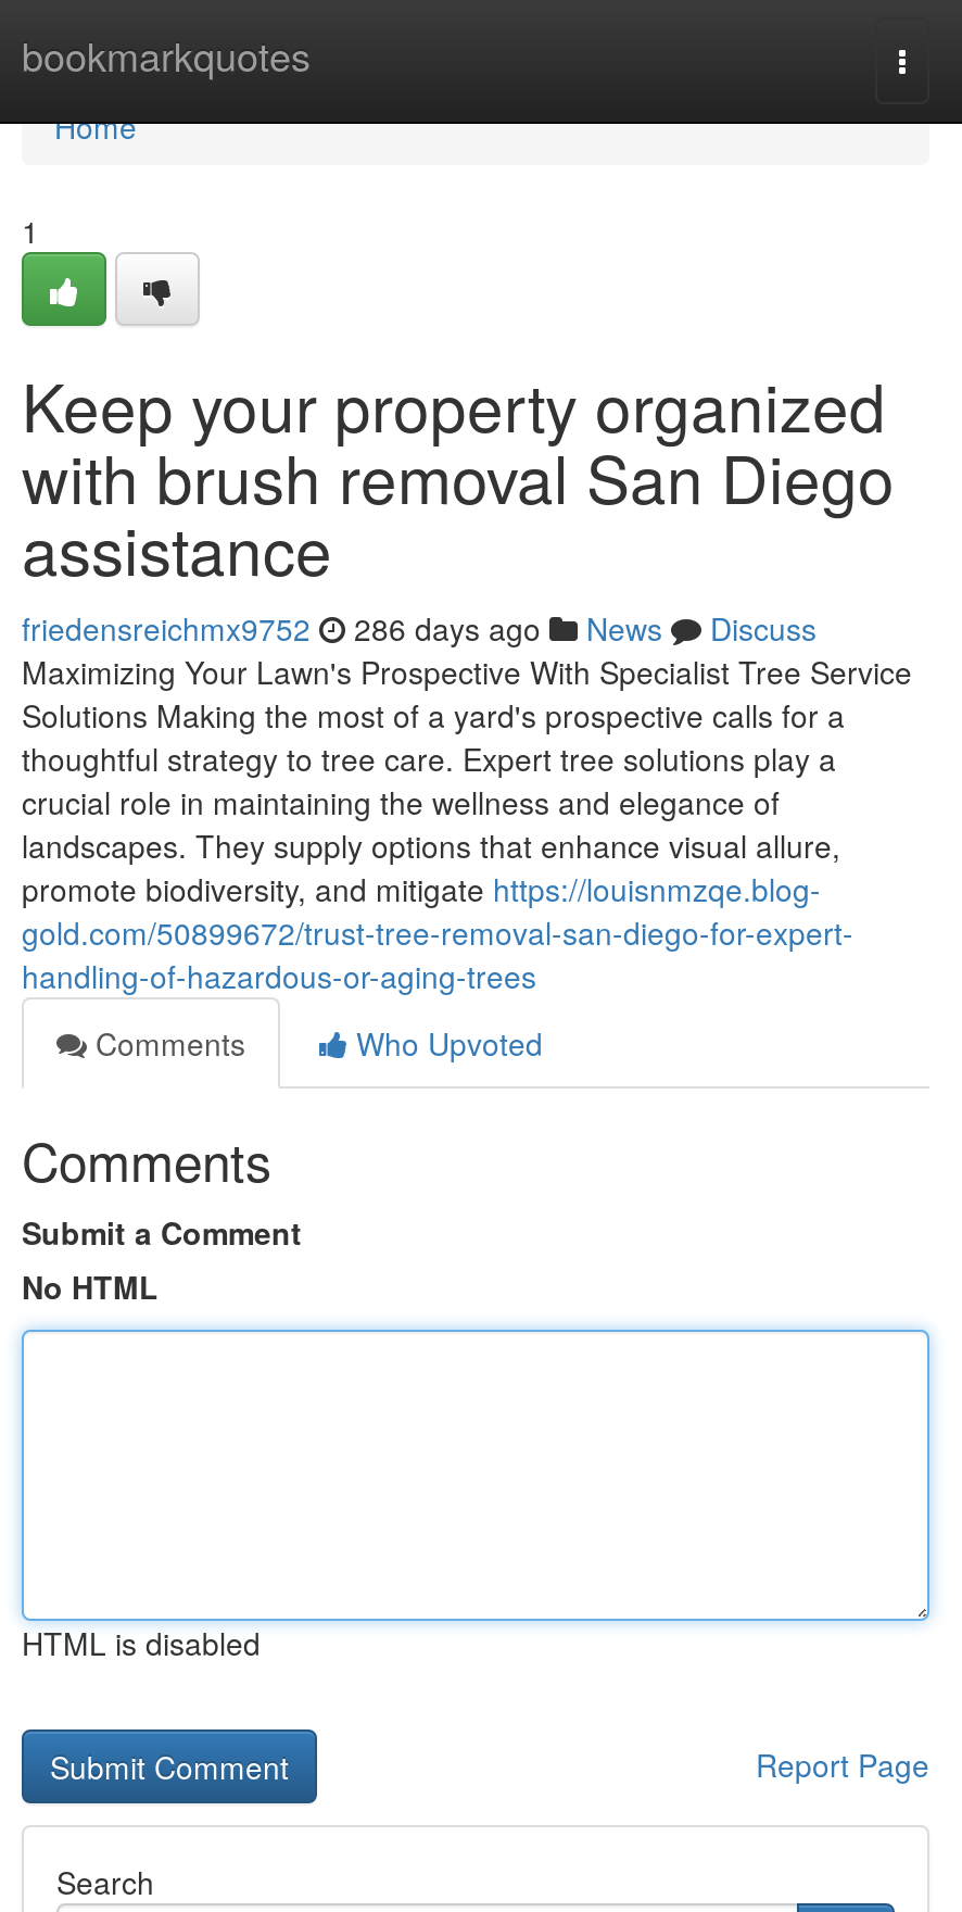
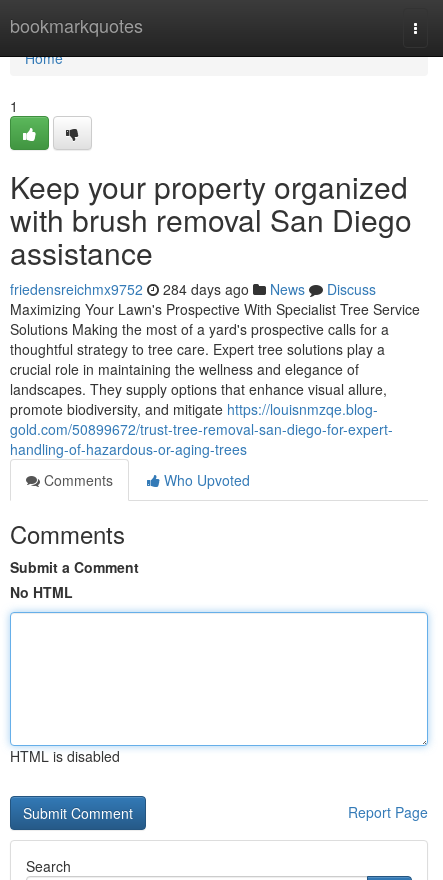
[22,606,817,650] friedensreichmx9752 286 days ago News Discuss -> [10,279,376,299] friedensreichmx9752 284 days ago News Discuss

